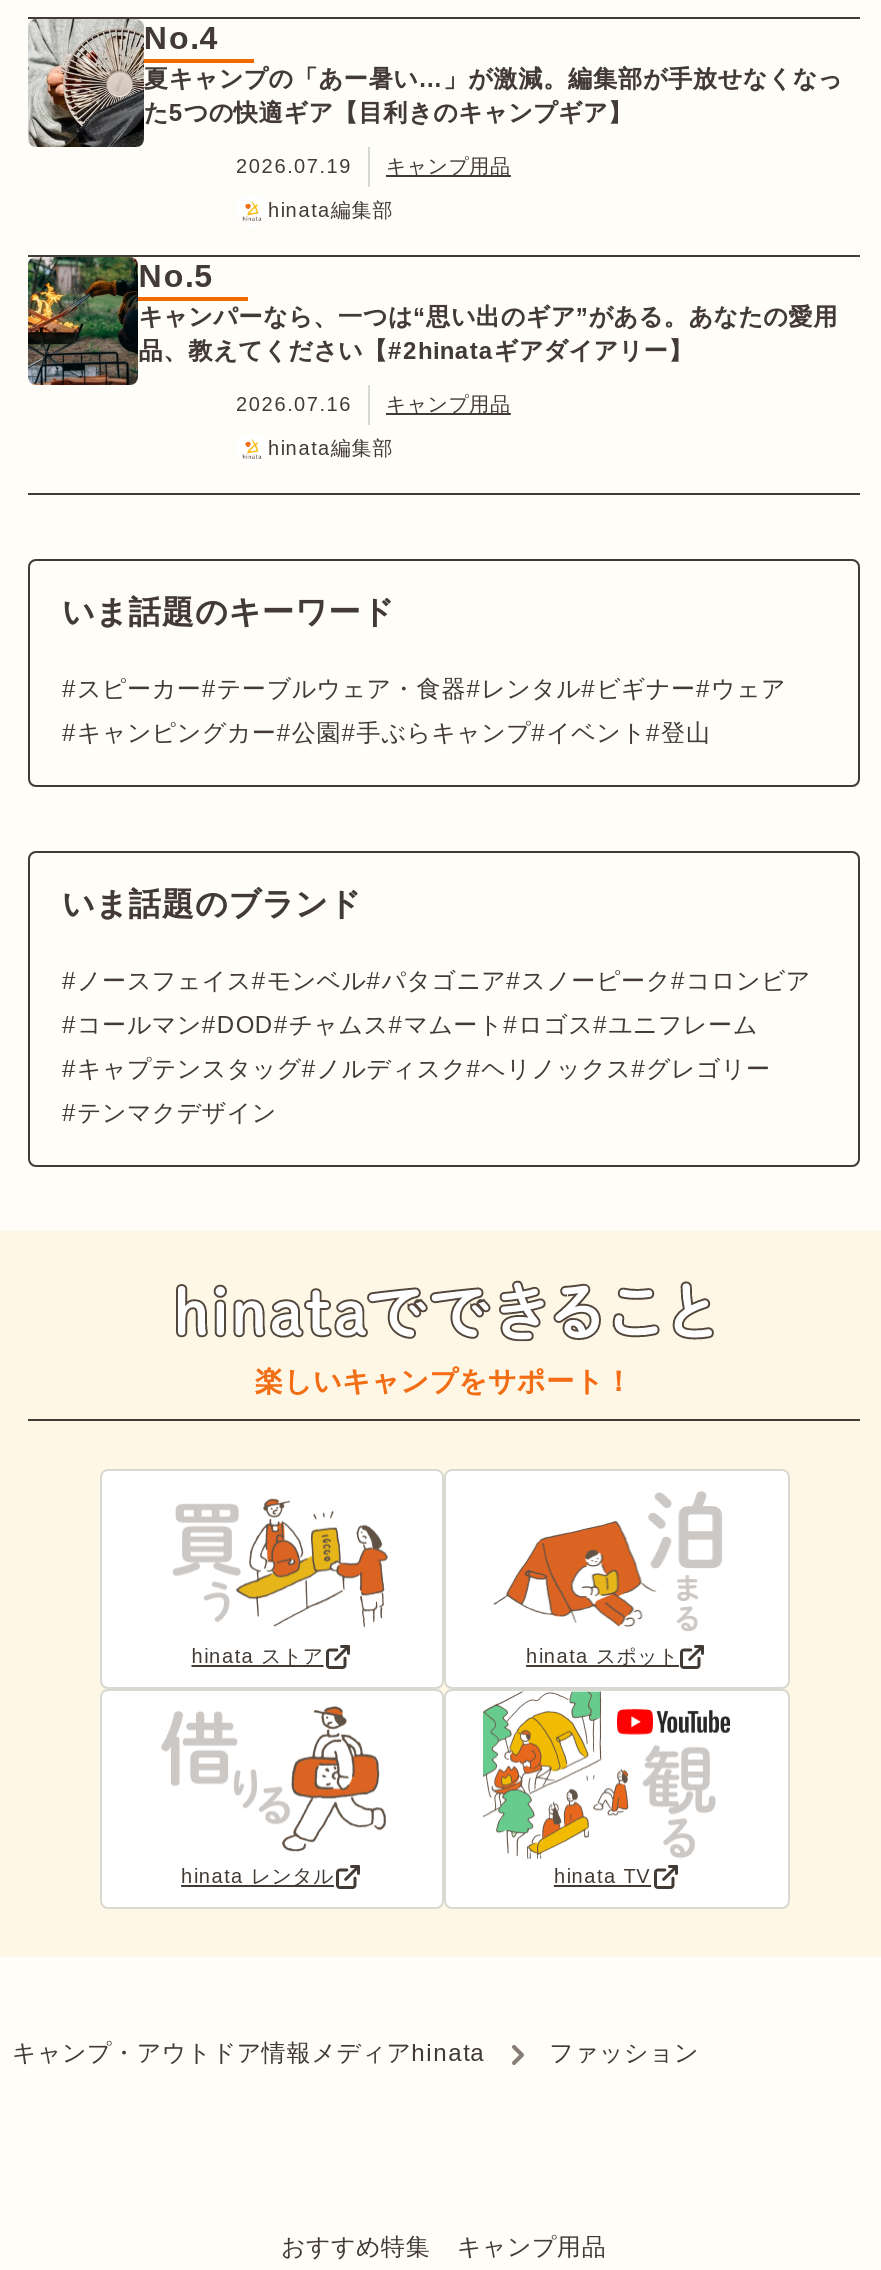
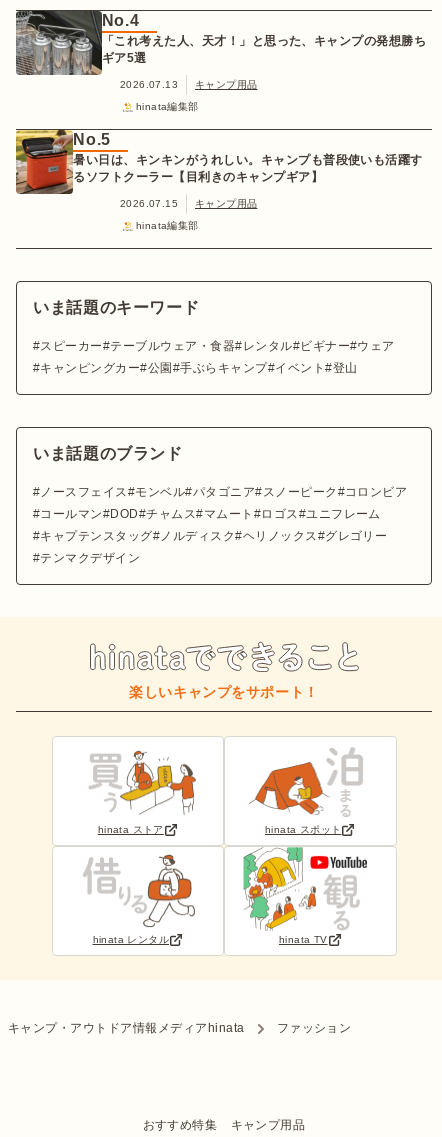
[30,17,843,147] [image] | 夏キャンプの「あー暑い…」が激減。編集部が手放せなくなっ | た5つの快適ギア【目利きのキャンプギア】 -> [16,10,426,76] [image] | 「これ考えた人、天才！」と思った、キャンプの発想勝ち | ギア5選
[236,155,511,177] 2026.07.19 キャンプ用品 -> [120,79,257,90] 2026.07.13 キャンプ用品
[26,255,838,387] [image] | キャンパーなら、一つは“思い出のギア”がある。あなたの愛用 | 品、教えてください【#2hinataギアダイアリー】 -> [15,129,423,195] [image] | 暑い日は、キンキンがうれしい。キャンプも普段使いも活躍す | るソフトクーラー【目利きのキャンプギア】
[236,393,511,415] 2026.07.16 キャンプ用品 -> [120,198,257,209] 2026.07.15 キャンプ用品

